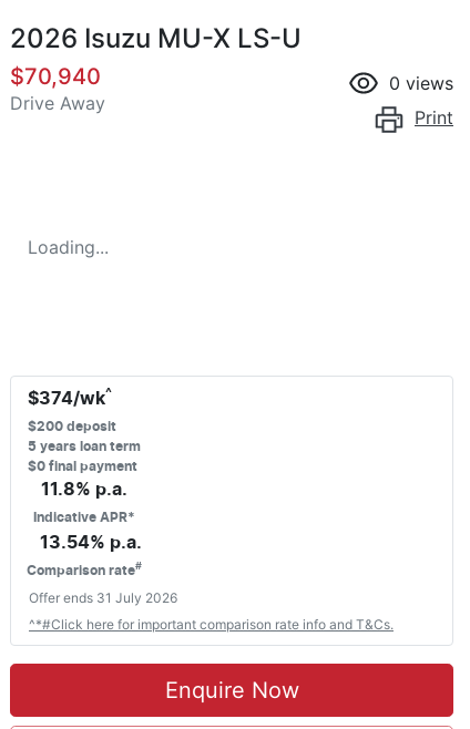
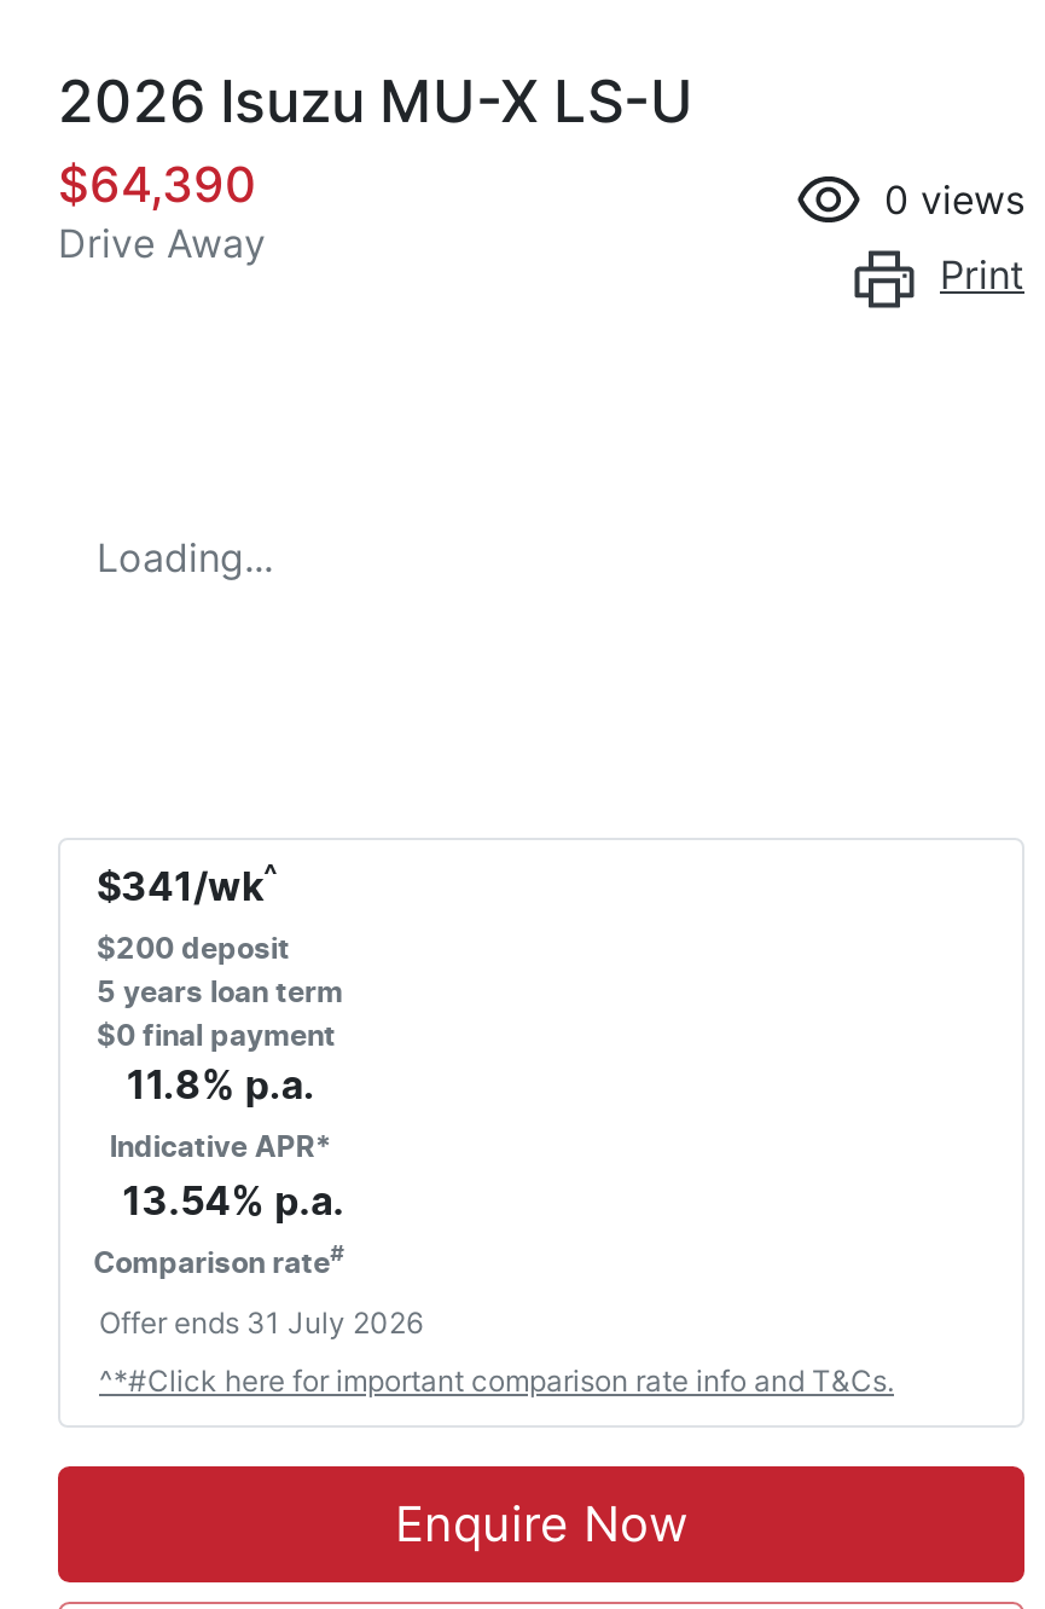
[10,63,101,90] $70,940 -> [58,156,256,214] $64,390
[28,387,112,408] $374/wk^ -> [97,862,278,908] $341/wk^

